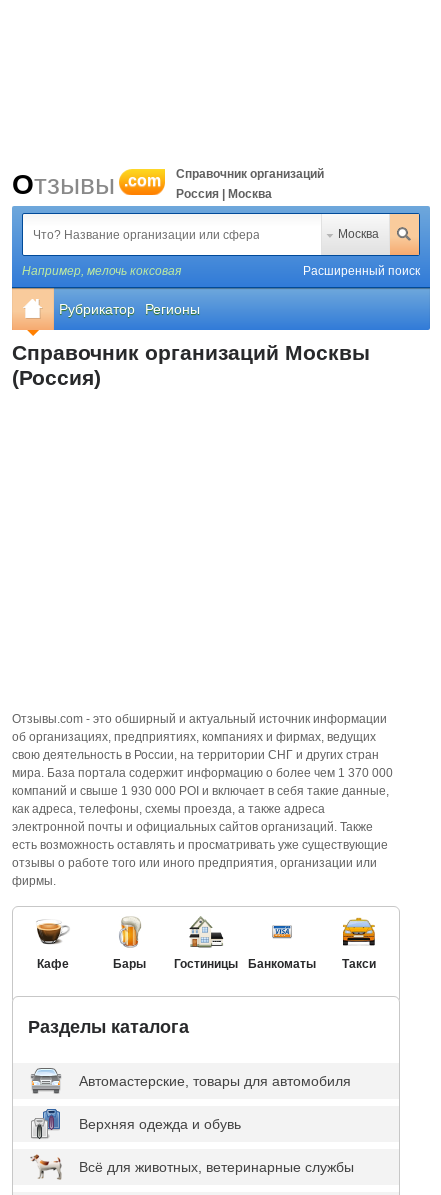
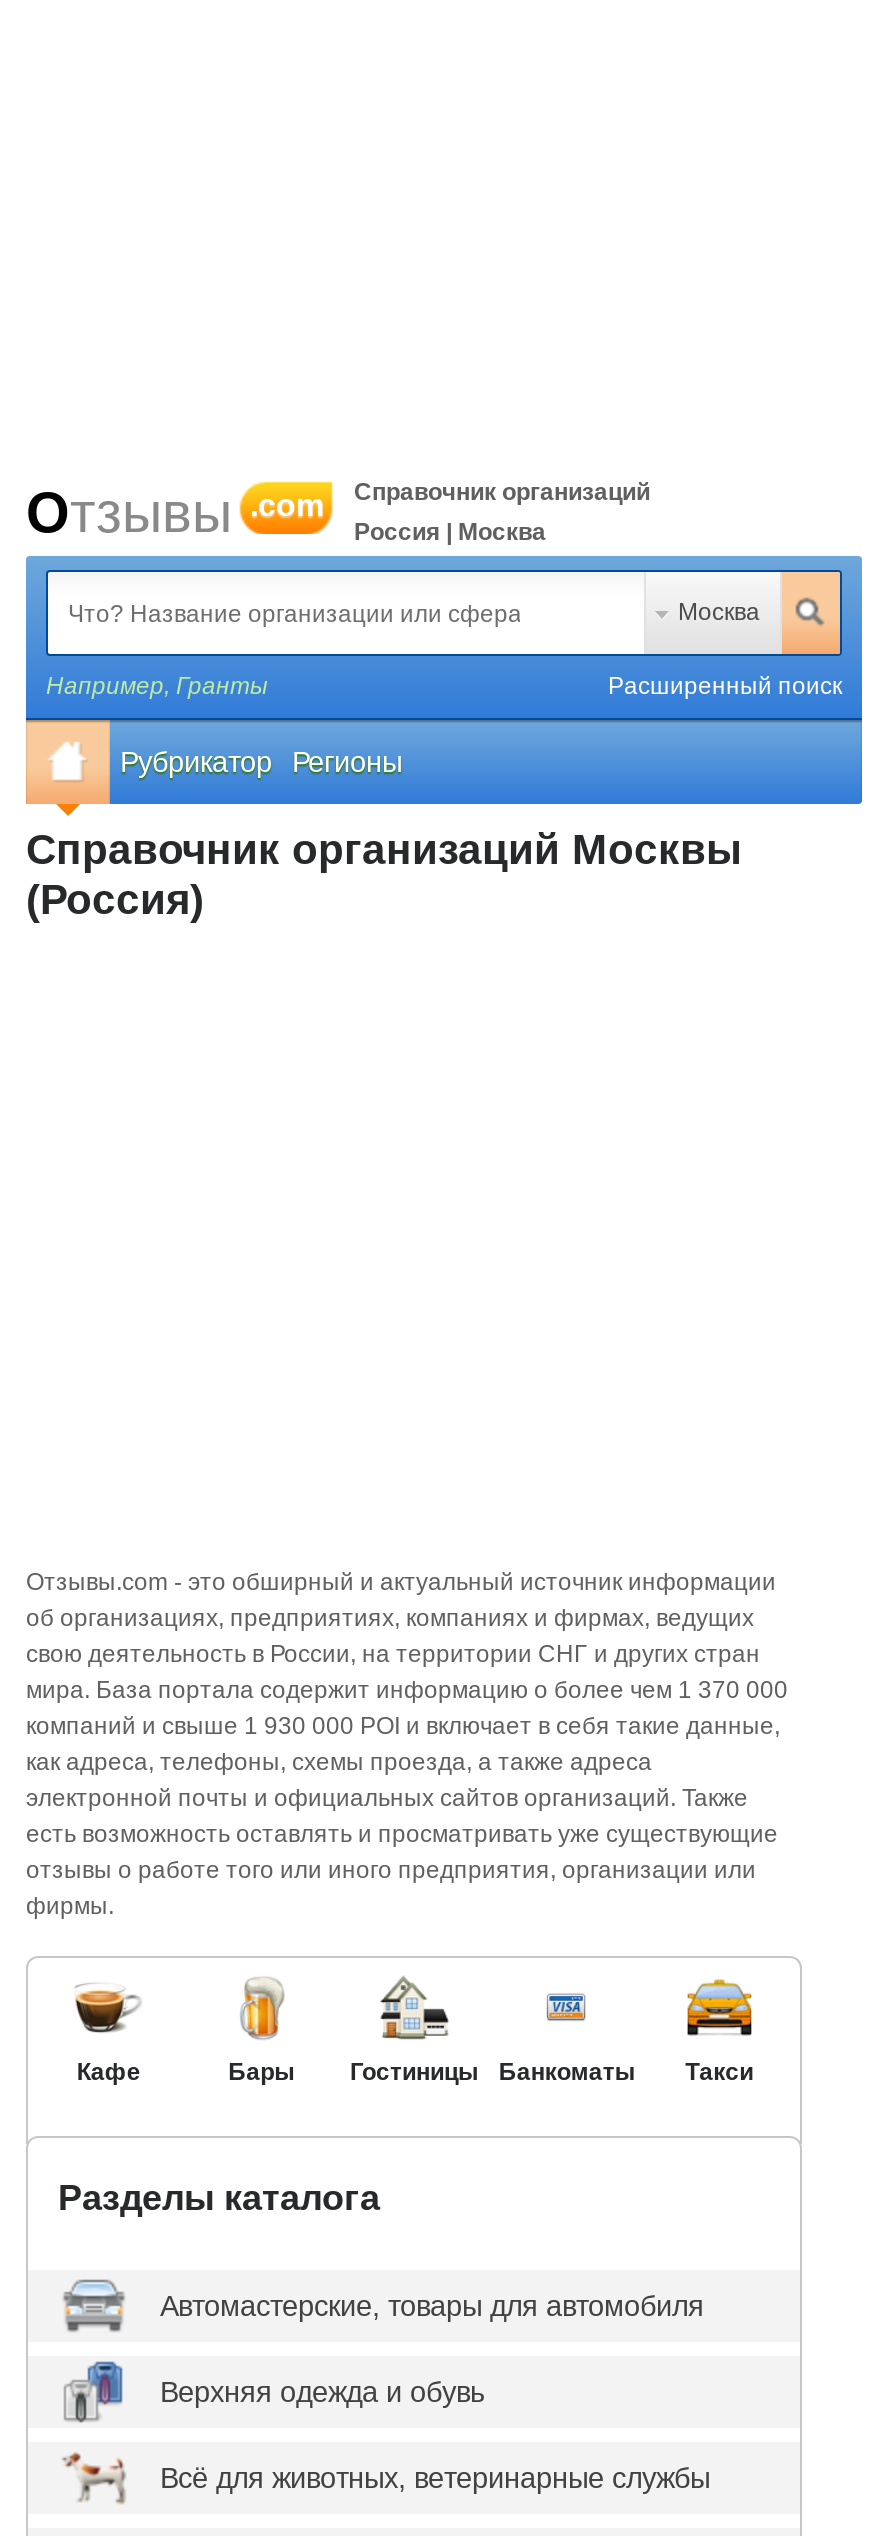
[22,264,181,278] Например, мелочь коксовая -> [46,672,268,700] Например, Гранты

